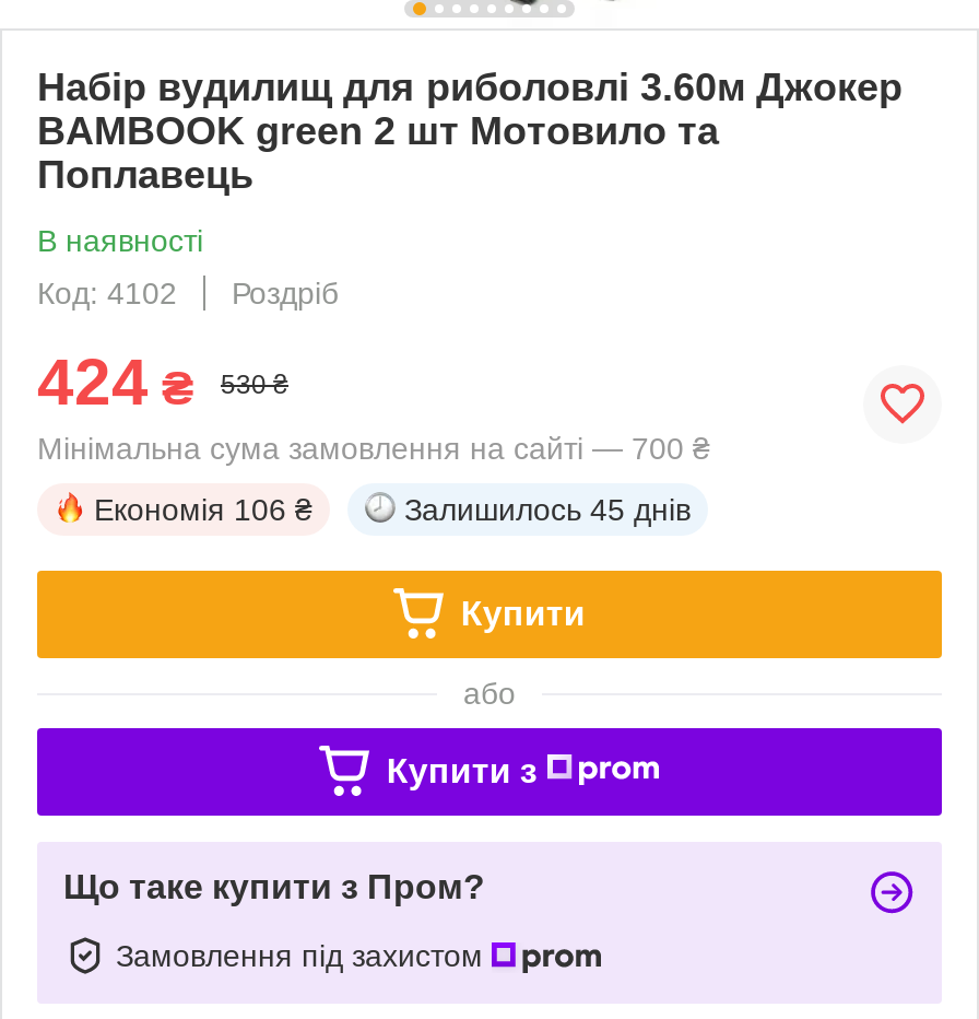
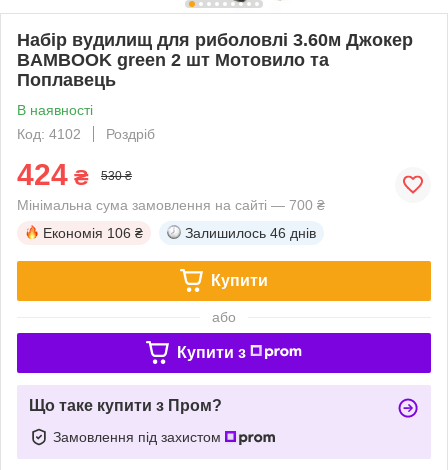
[404,492,691,527] Залишилось 45 днів -> [185,225,316,241] Залишилось 46 днів

